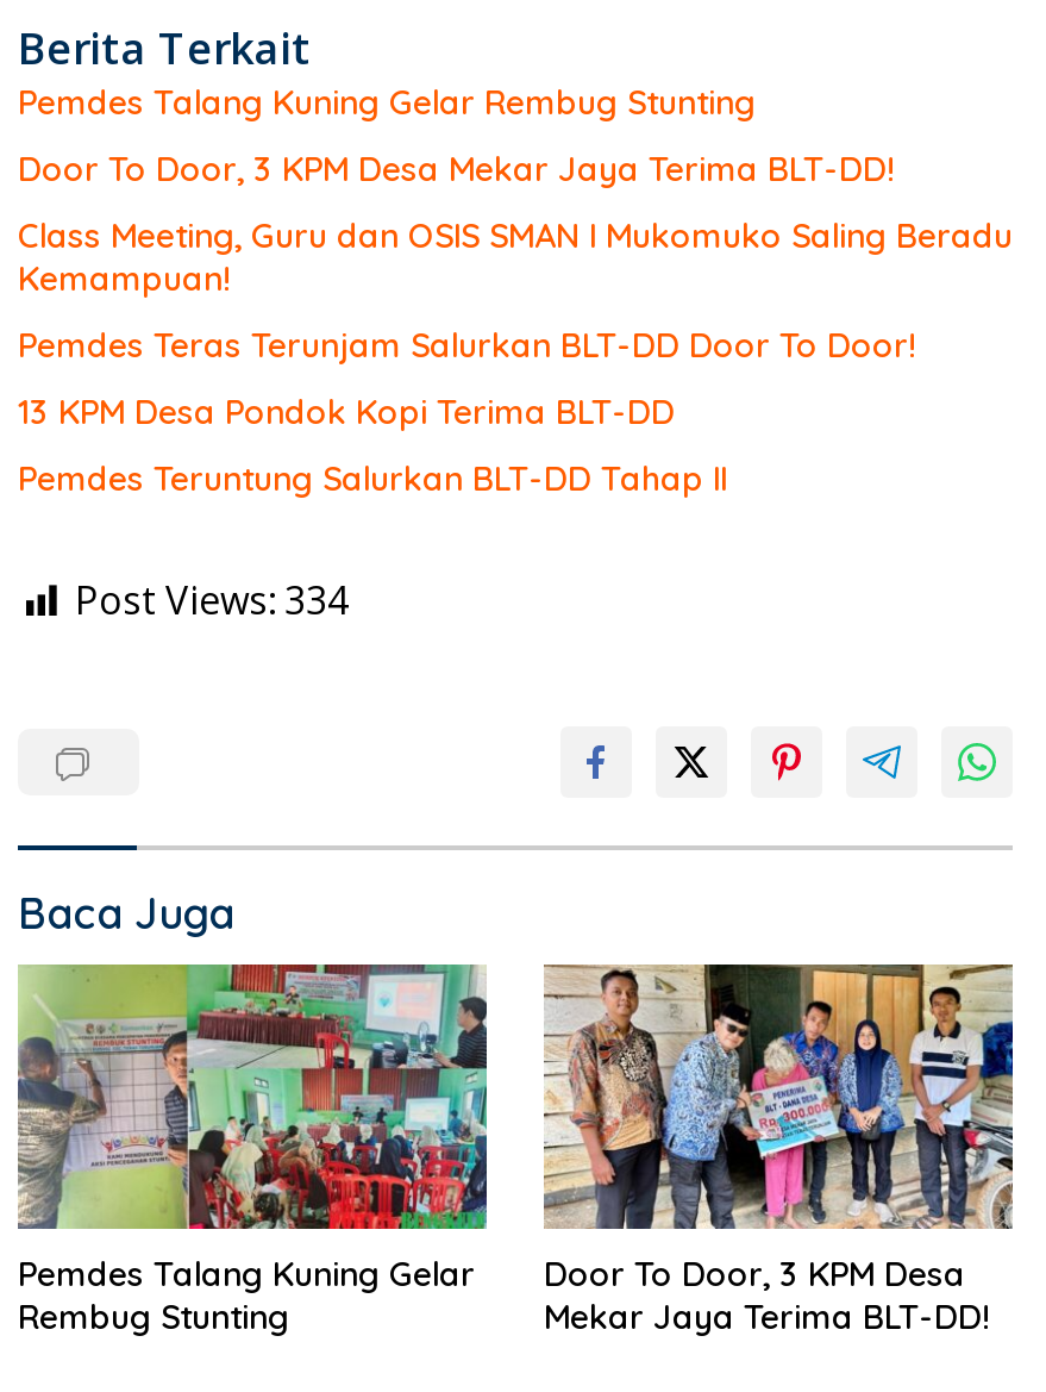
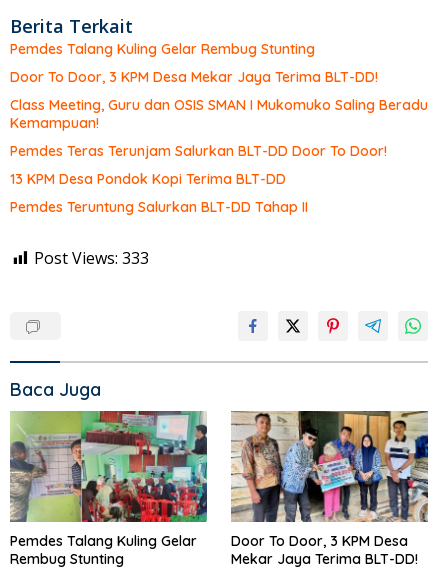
[18,81,756,124] Pemdes Talang Kuning Gelar Rembug Stunting -> [10,40,315,58] Pemdes Talang Kuling Gelar Rembug Stunting
[75,574,349,626] Post Views: 334 -> [34,247,149,269] Post Views: 333
[18,1252,475,1295] Pemdes Talang Kuning Gelar -> [10,532,197,550] Pemdes Talang Kuling Gelar

